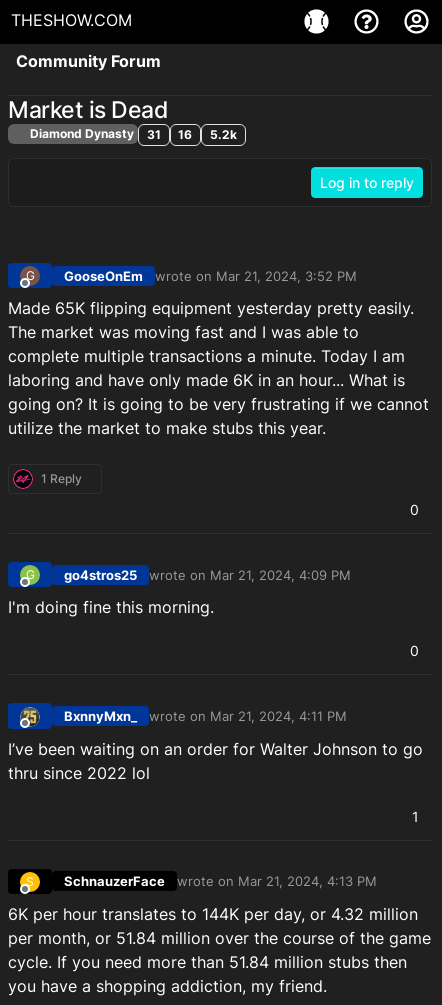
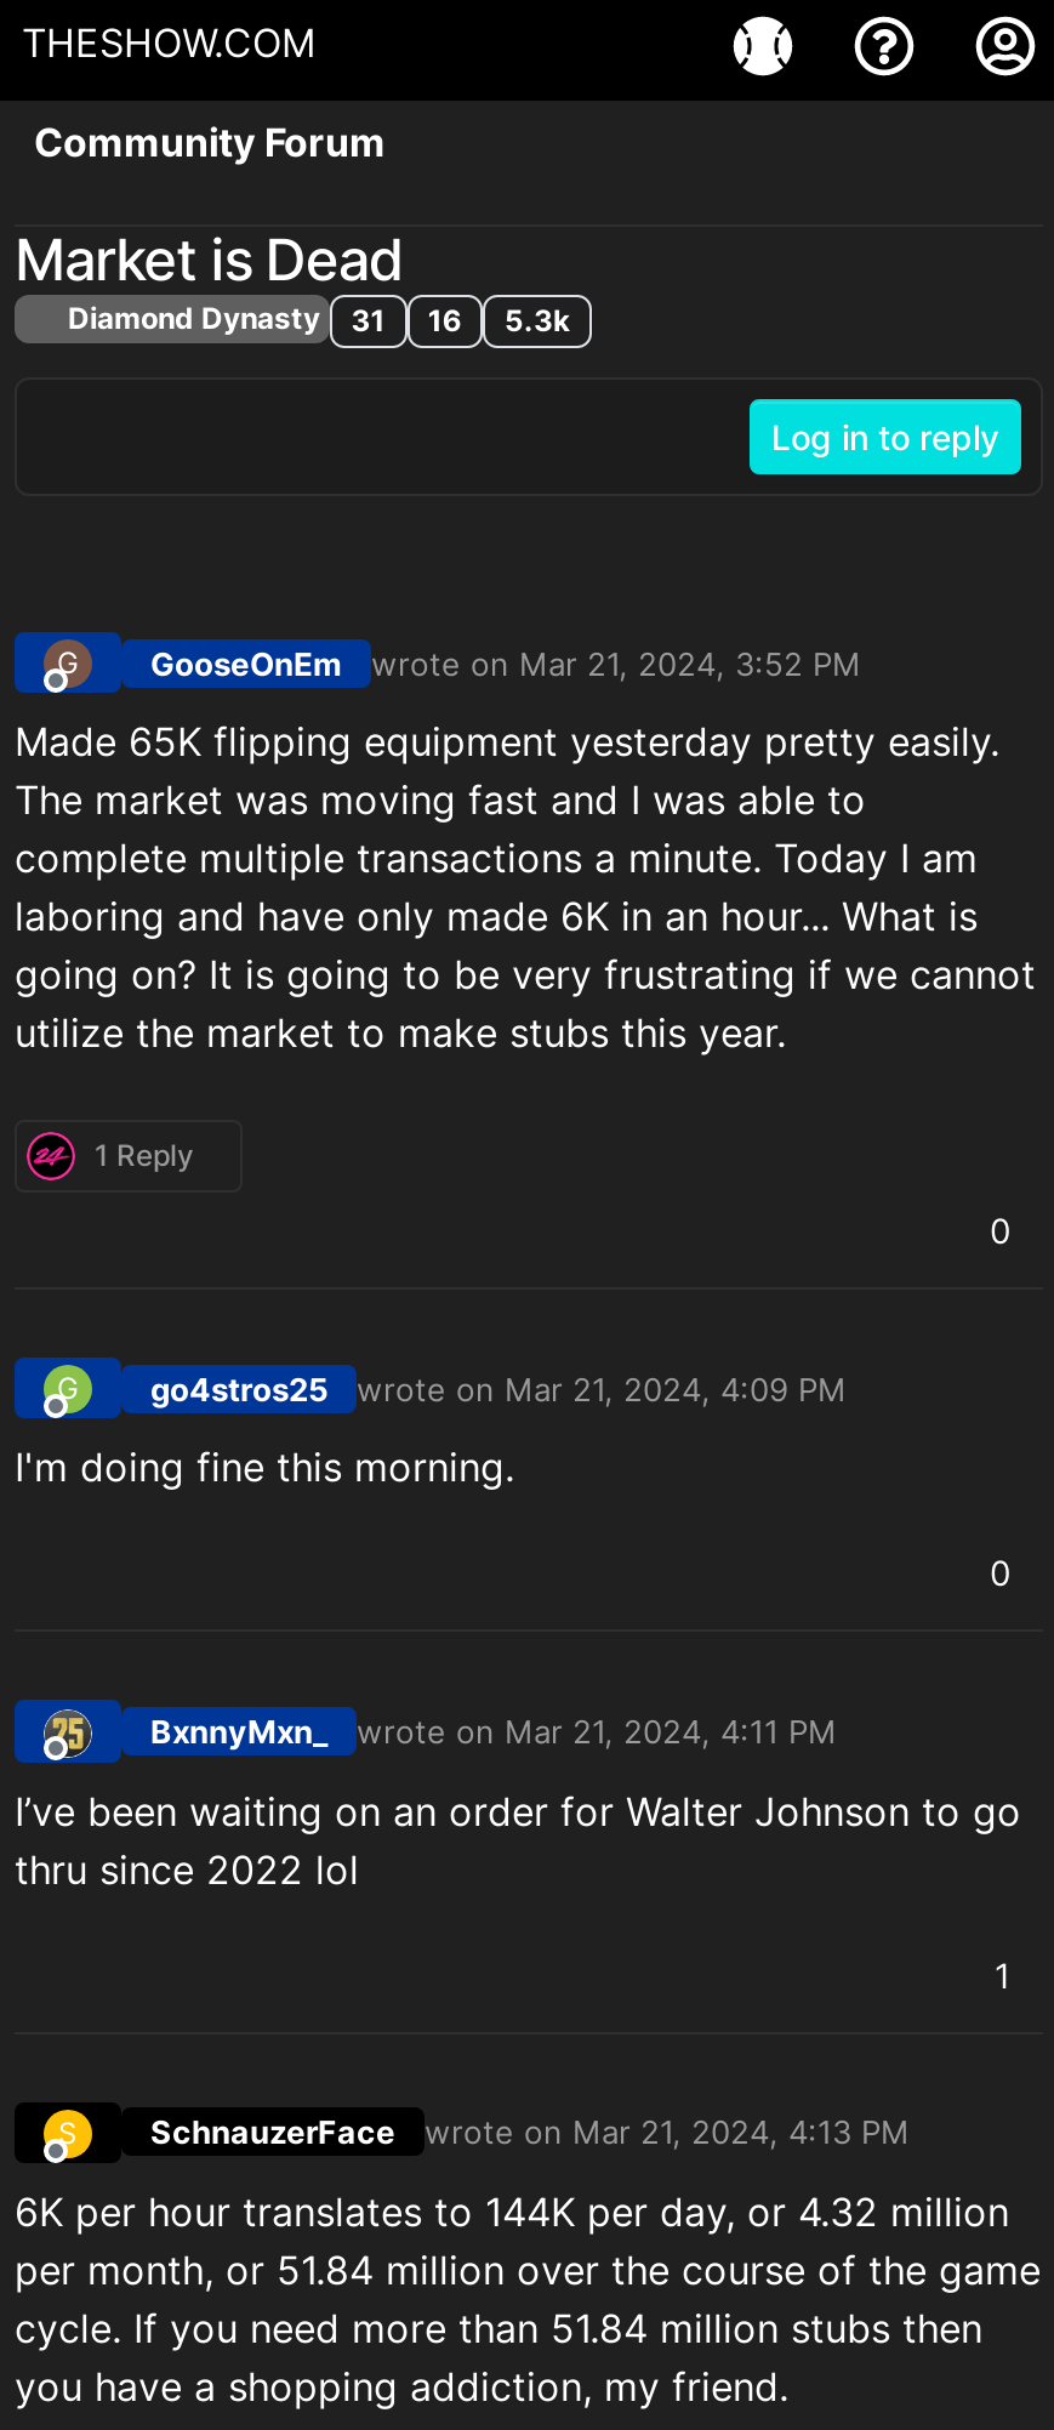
[27,126,237,142] Diamond Dynasty 31 16 5.2k -> [61,300,570,339] Diamond Dynasty 31 16 5.3k

